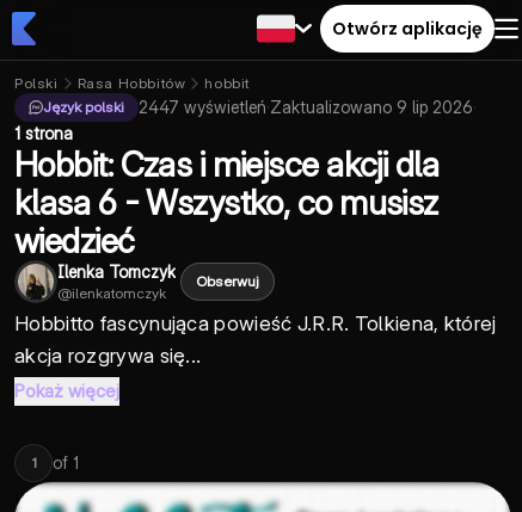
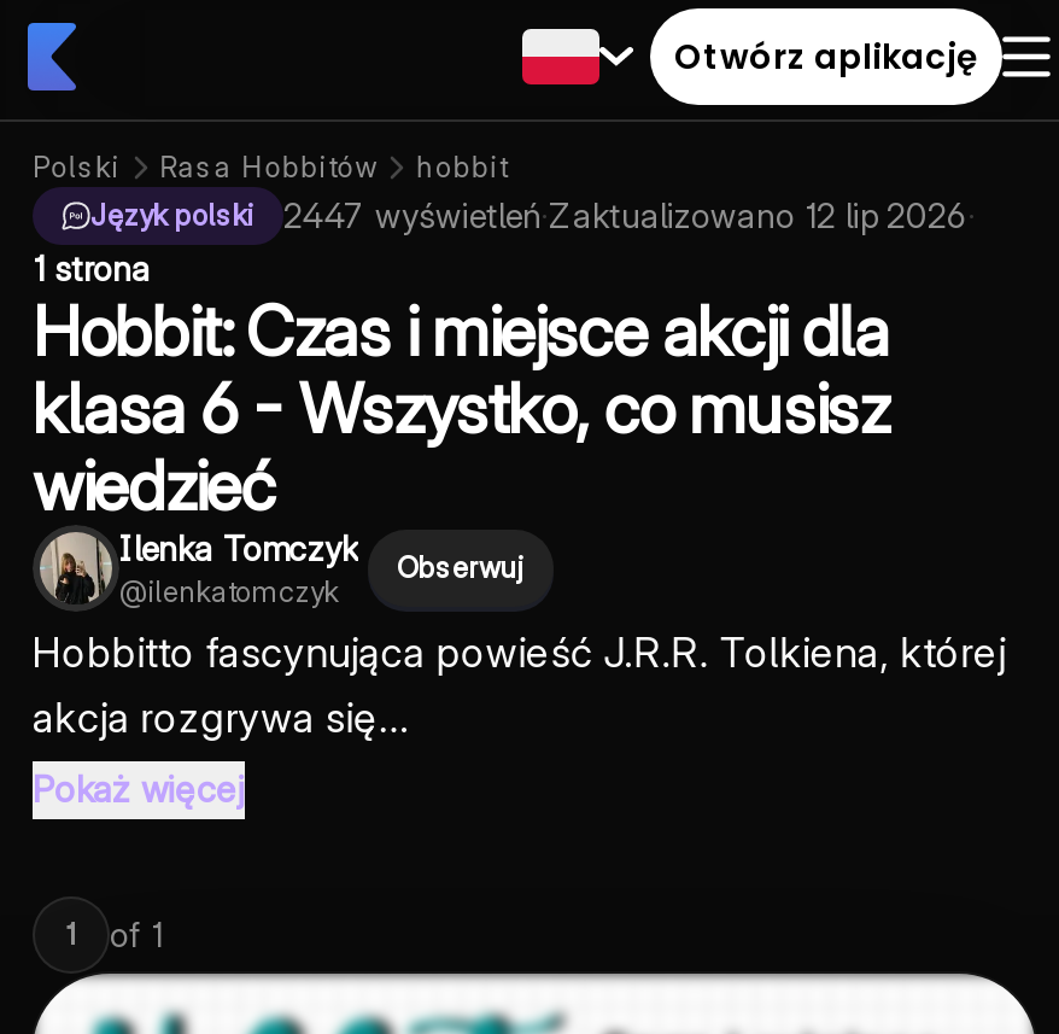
[139,97,477,117] 2447 wyświetleń·Zaktualizowano 9 lip 2026 · -> [283,194,976,235] 2447 wyświetleń·Zaktualizowano 12 lip 2026 ·

